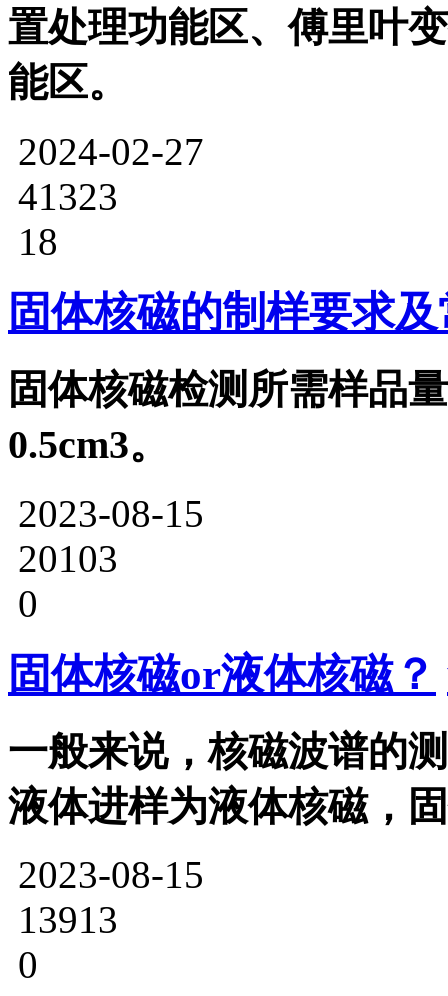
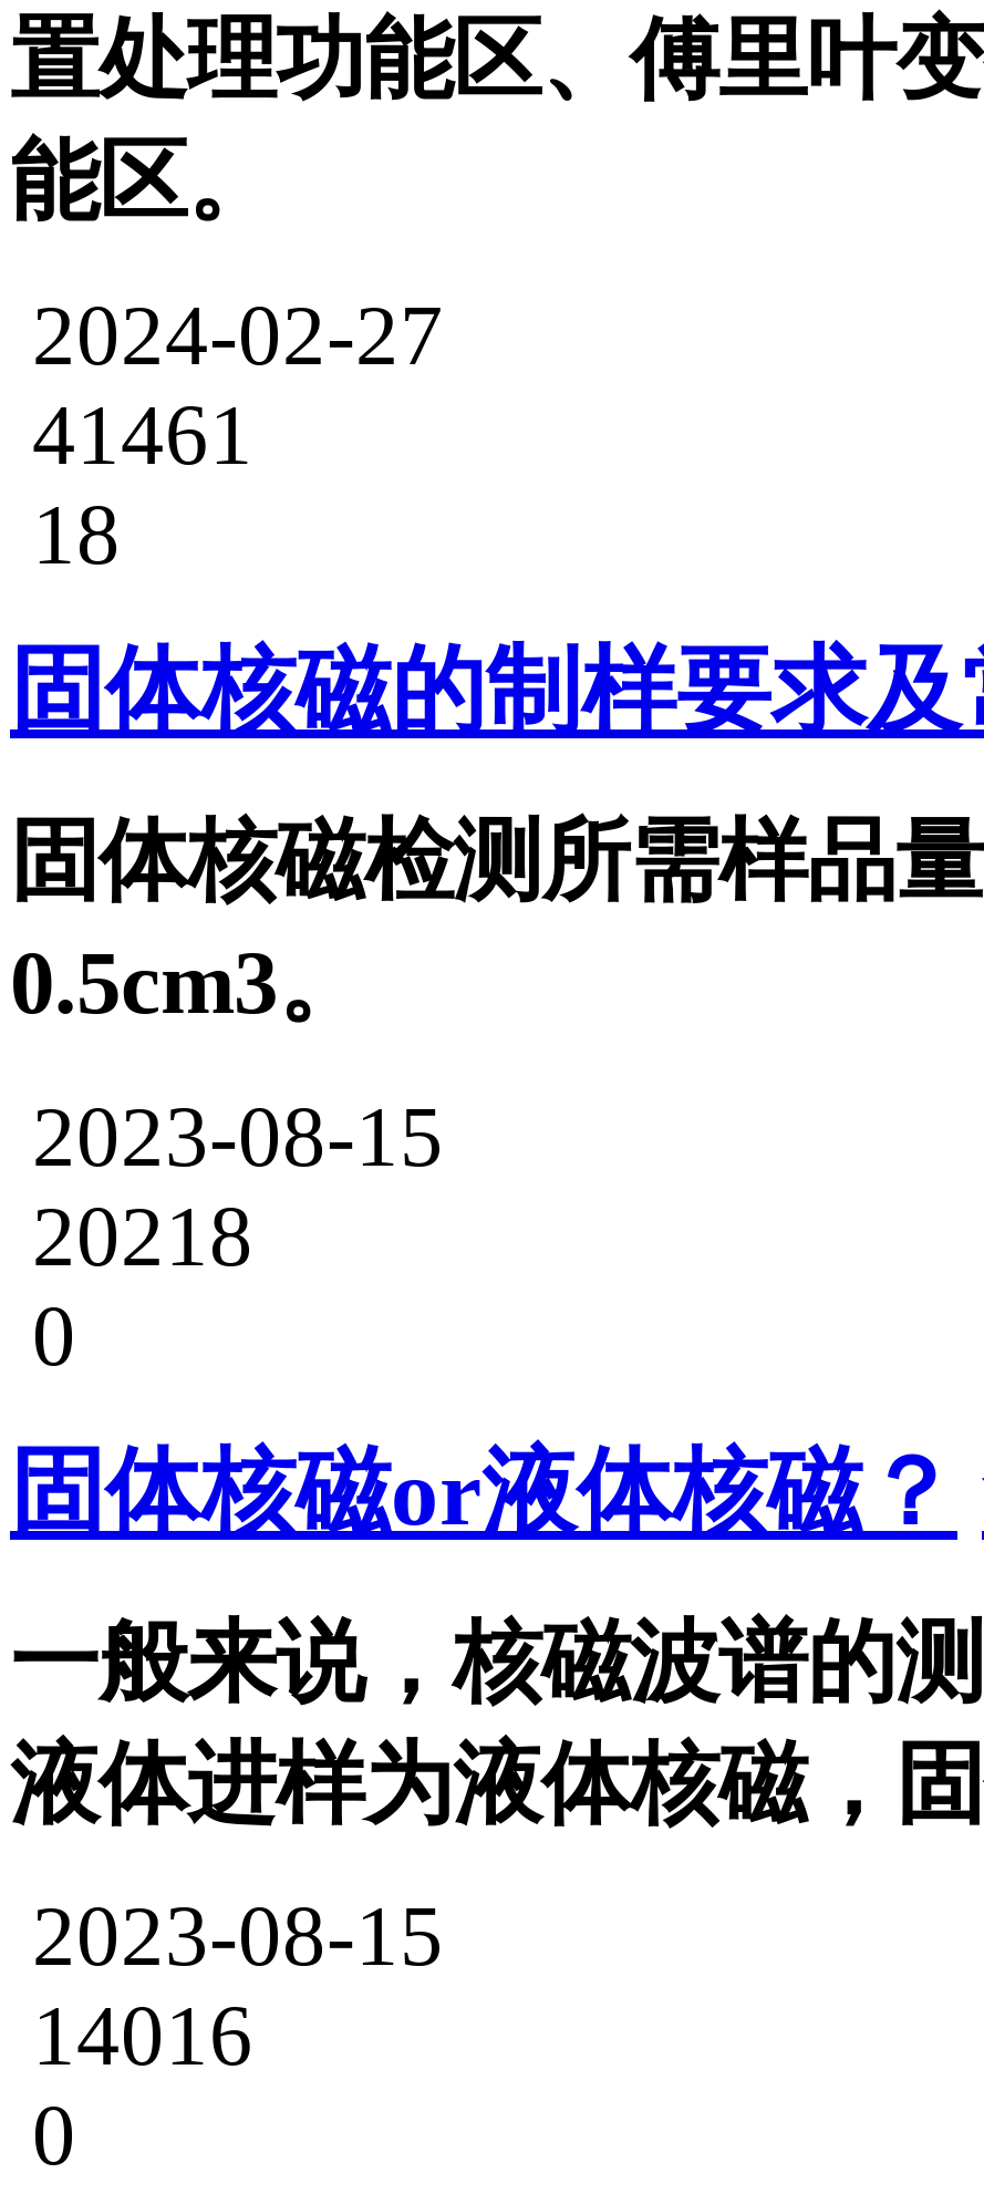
[8,175,118,218] 41323 -> [10,387,253,482] 41461
[8,537,118,580] 20103 -> [10,1187,253,1282] 20218
[8,898,118,941] 13913 -> [10,1988,253,2083] 14016

